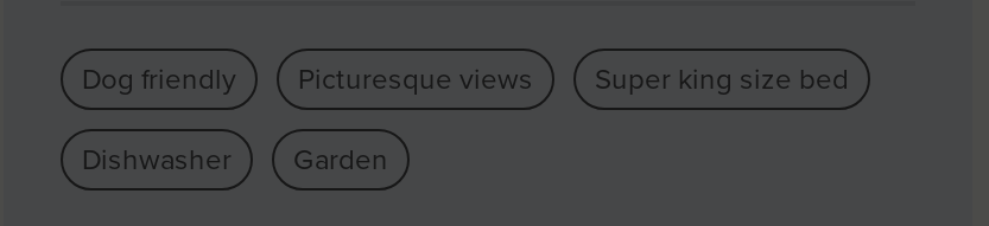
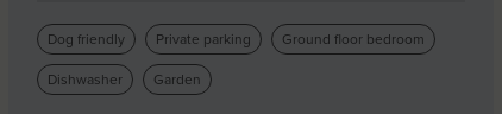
[298,58,849,98] Picturesque views | Super king size bed -> [156,29,425,49] Private parking | Ground floor bedroom

